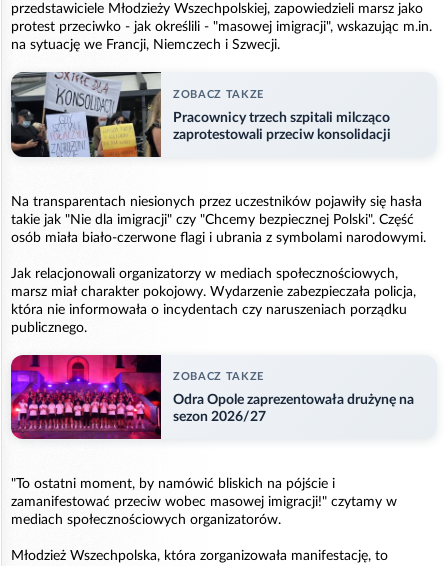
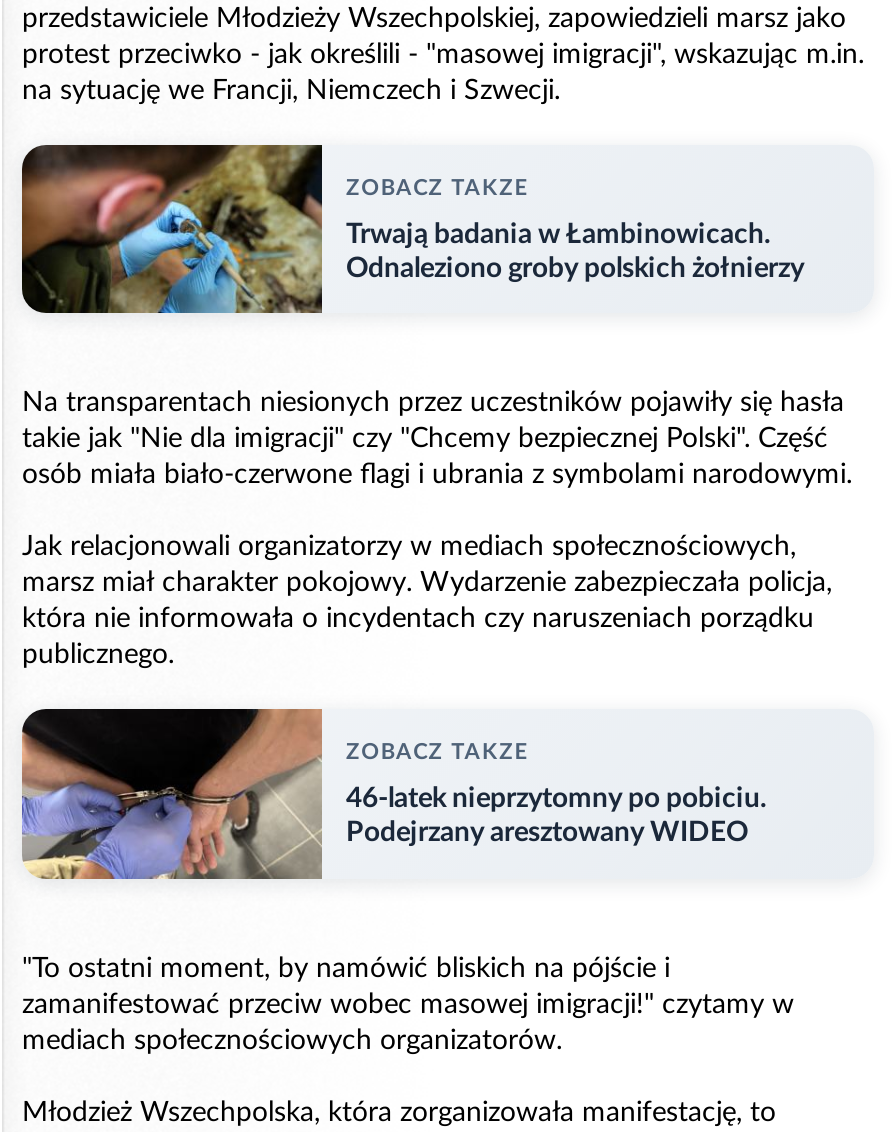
[10,71,391,158] [image] | Pracownicy trzech szpitali milcząco | zaprotestowali przeciw konsolidacji -> [20,144,804,316] [image] | Trwają badania w Łambinowicach. | Odnaleziono groby polskich żołnierzy
[10,354,414,440] [image] | Odra Opole zaprezentowała drużynę na | sezon 2026/27 -> [20,706,766,880] [image] | 46-latek nieprzytomny po pobiciu. | Podejrzany aresztowany WIDEO

